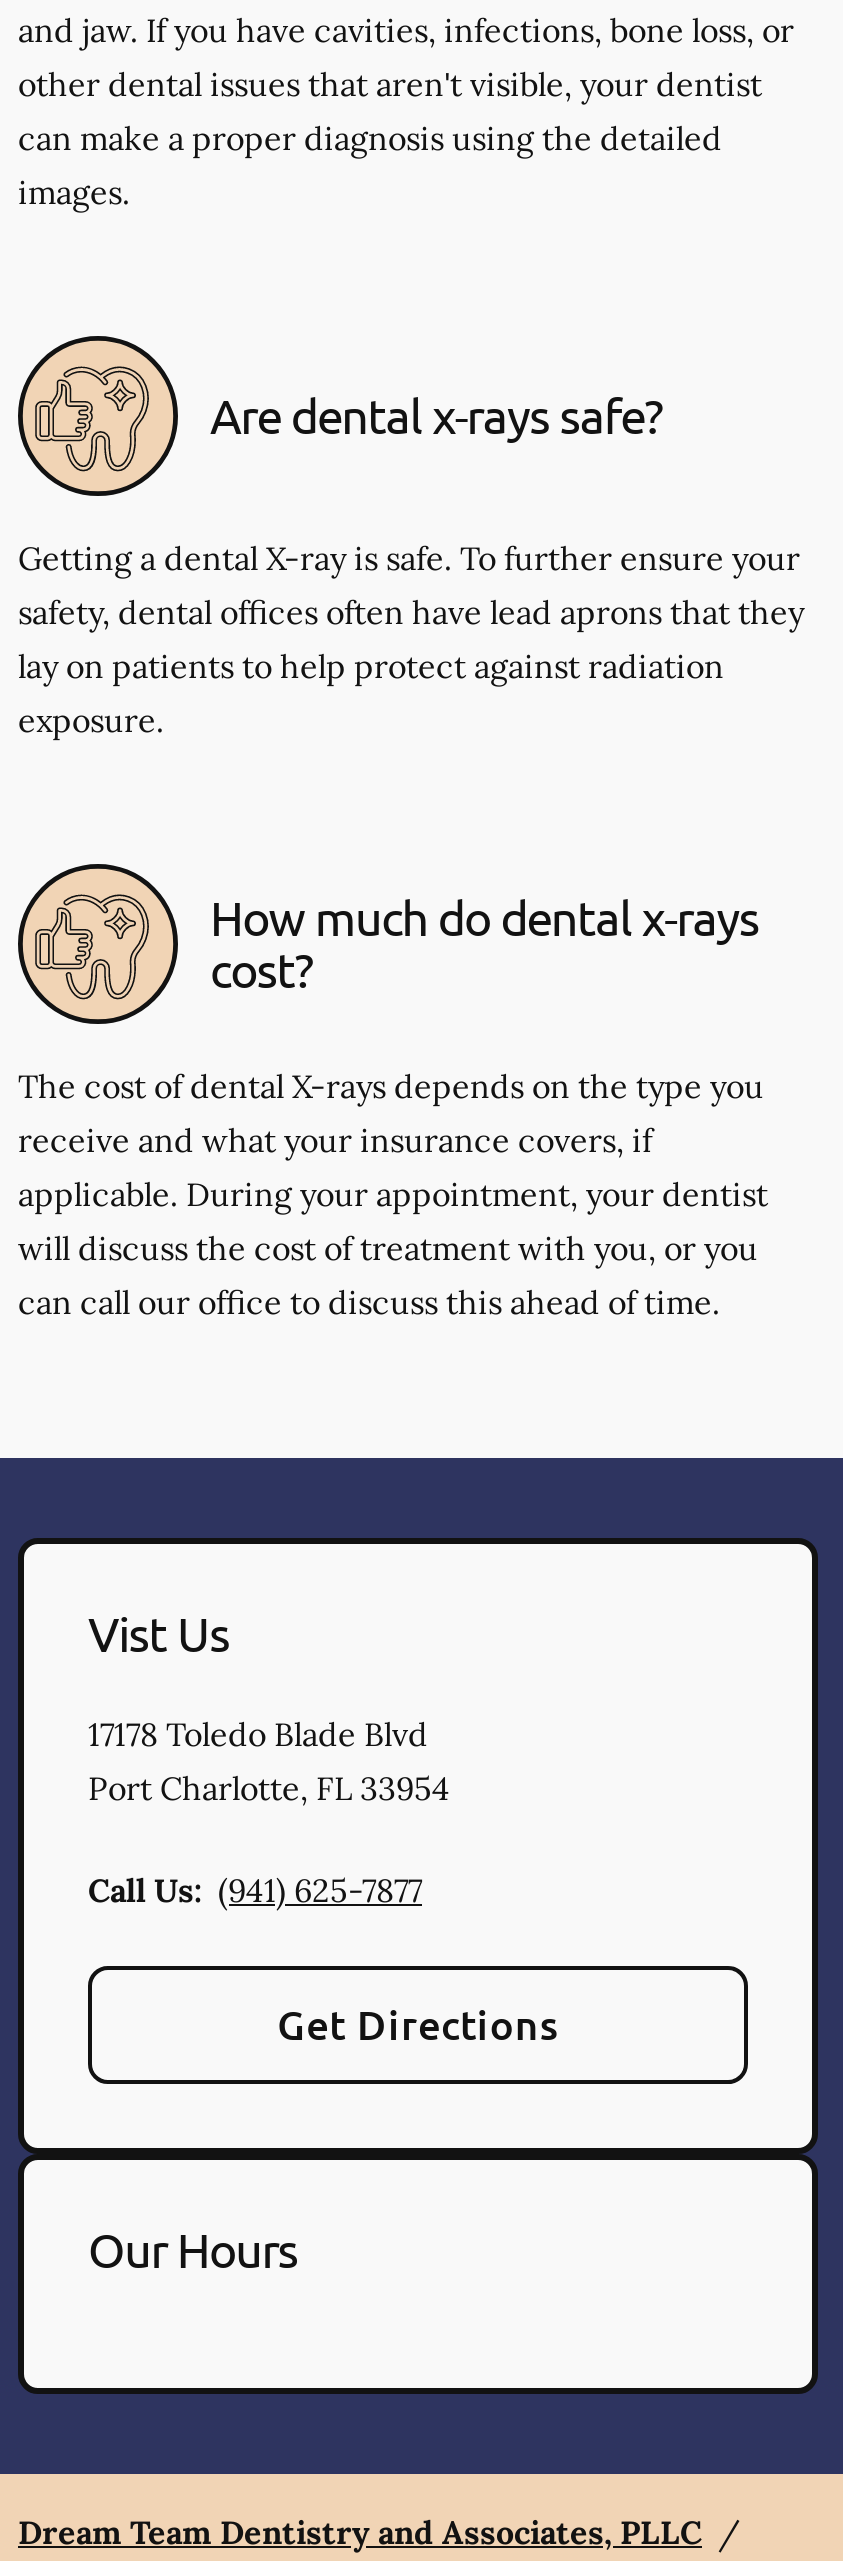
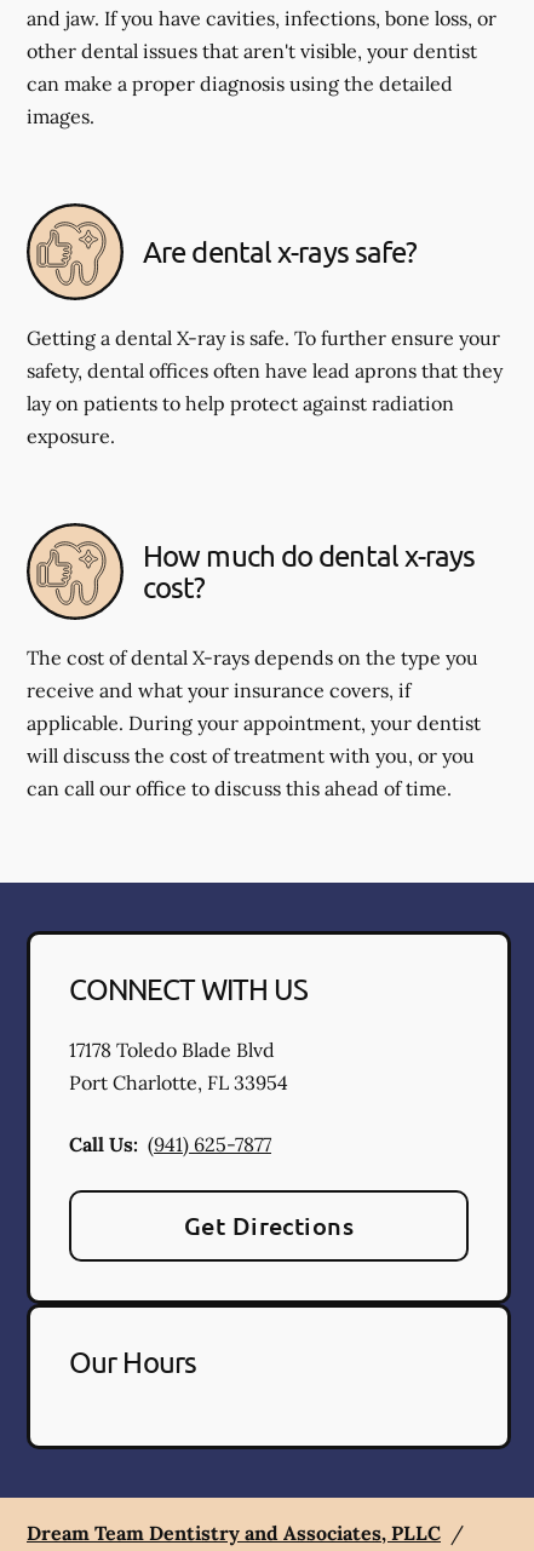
[88,1603,229,1661] Vist Us -> [69,970,308,1006] CONNECT WITH US

